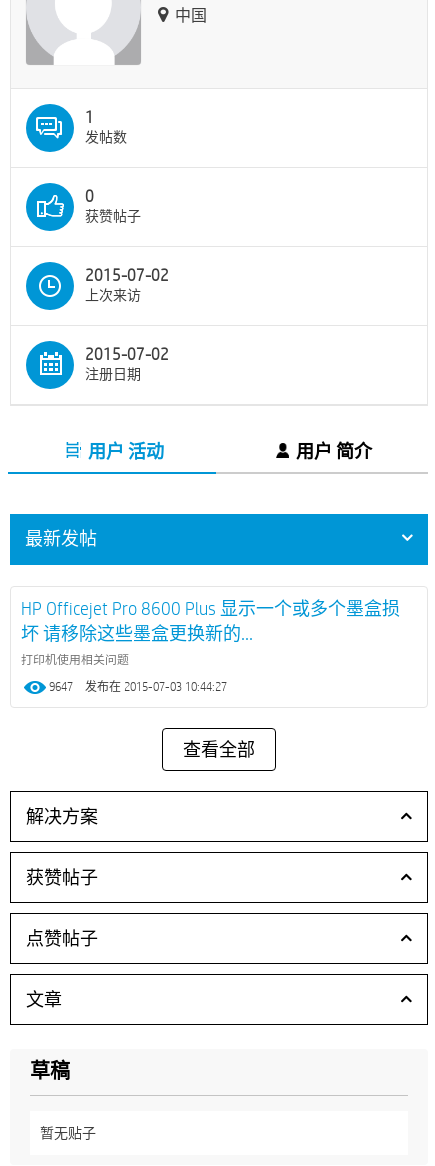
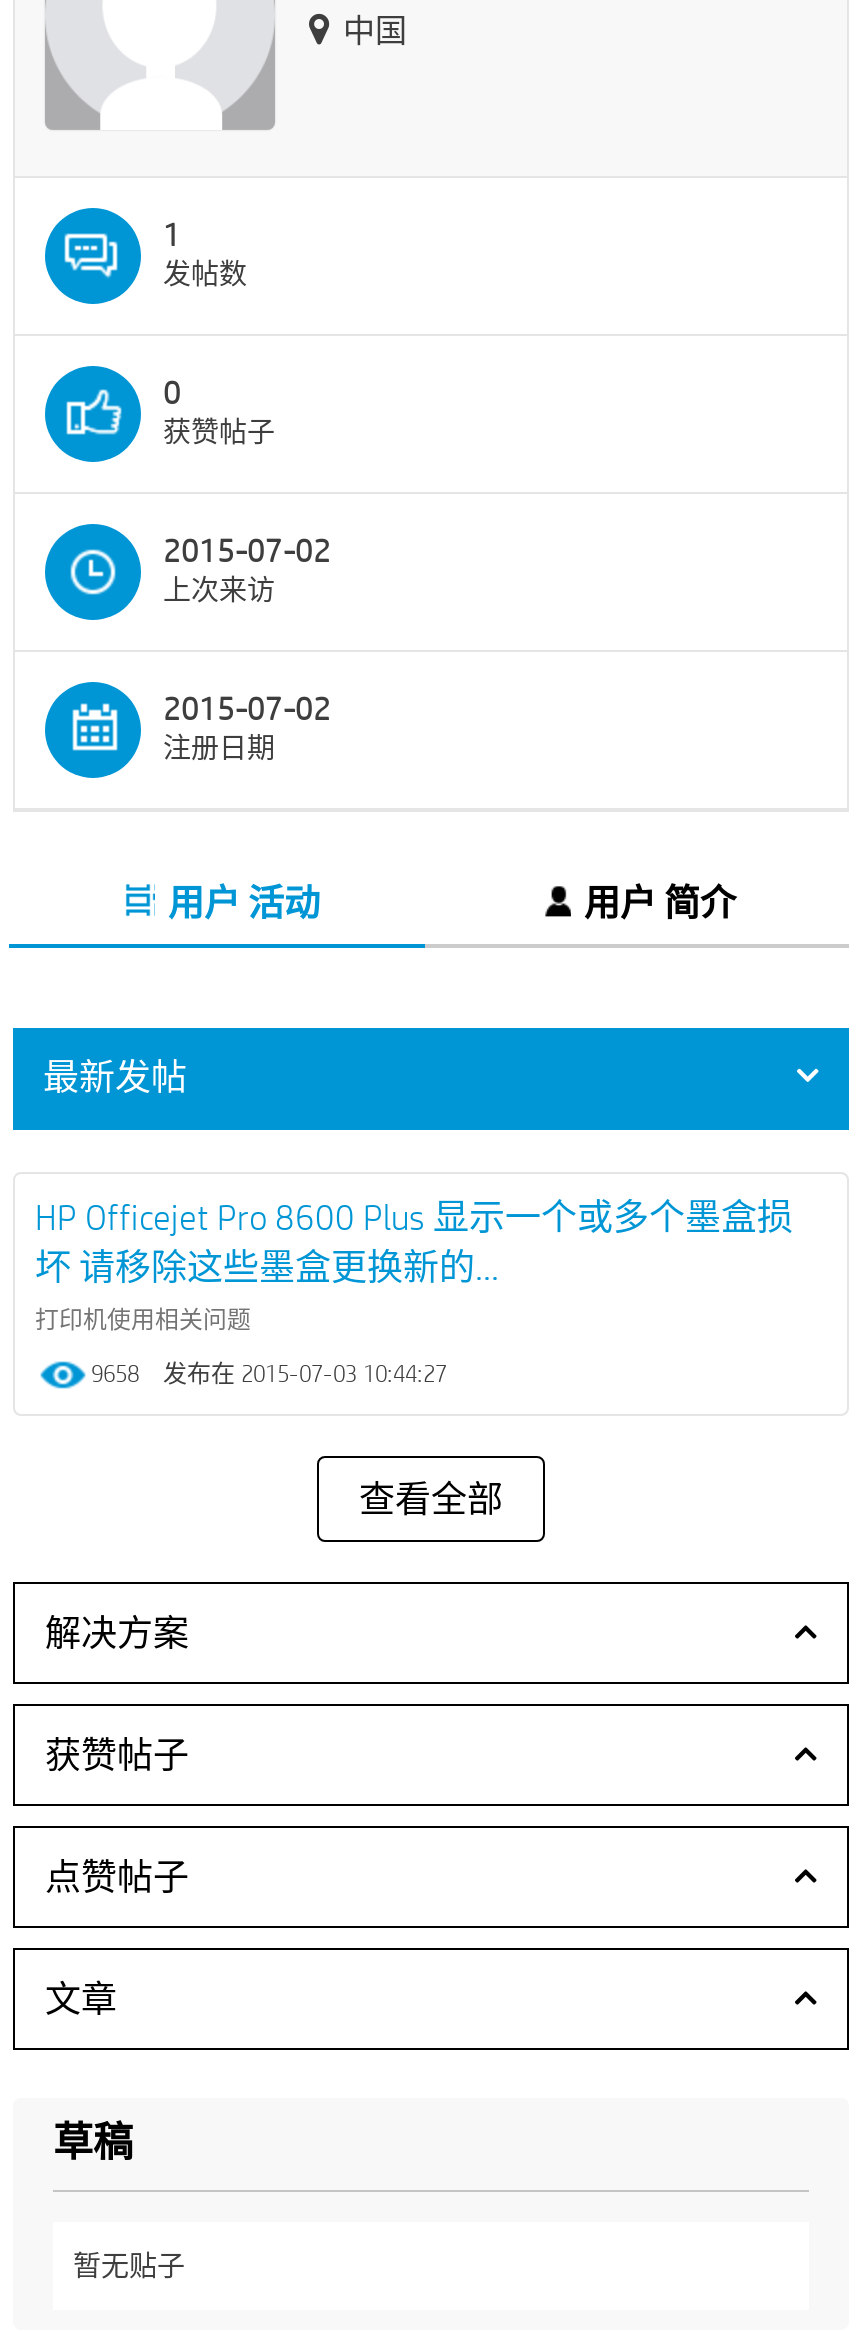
[49,678,73,694] 9647 -> [91,1357,139,1389] 9658

